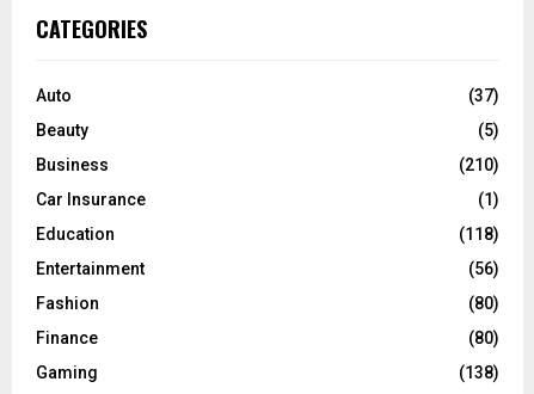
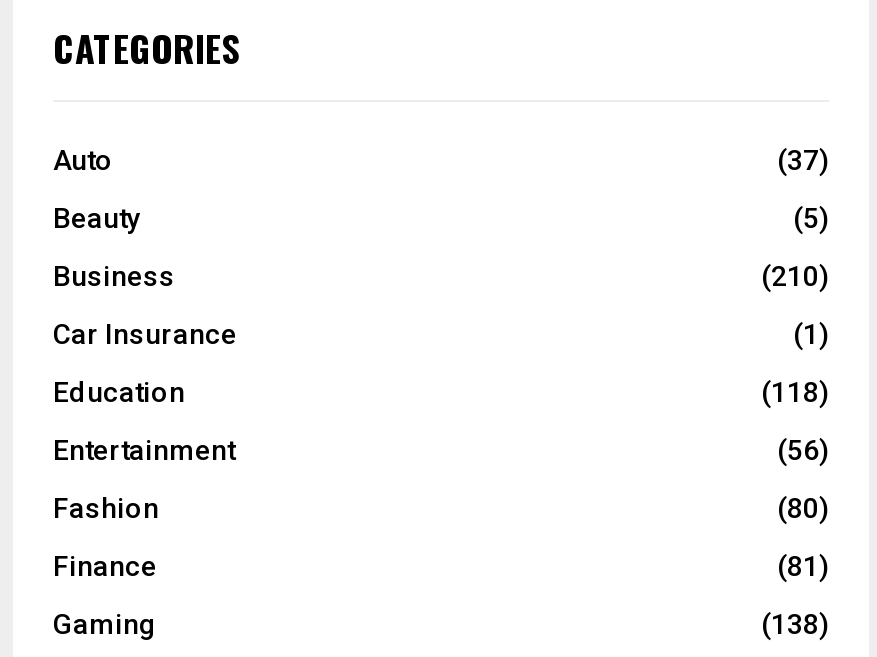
[468,328,499,347] (80) -> [777,550,829,582] (81)

